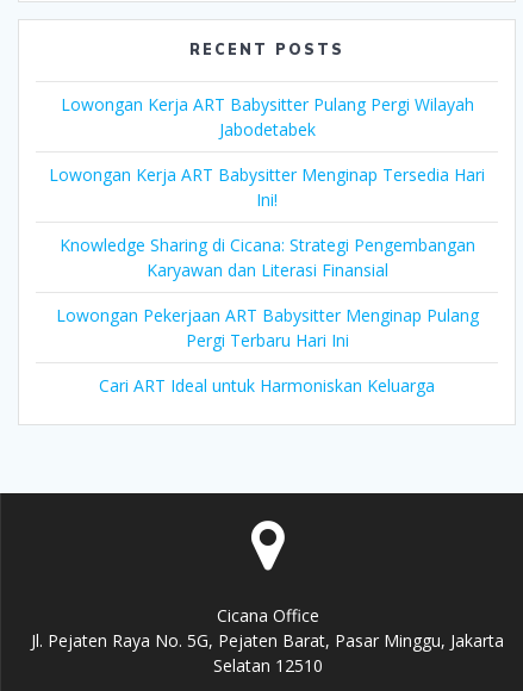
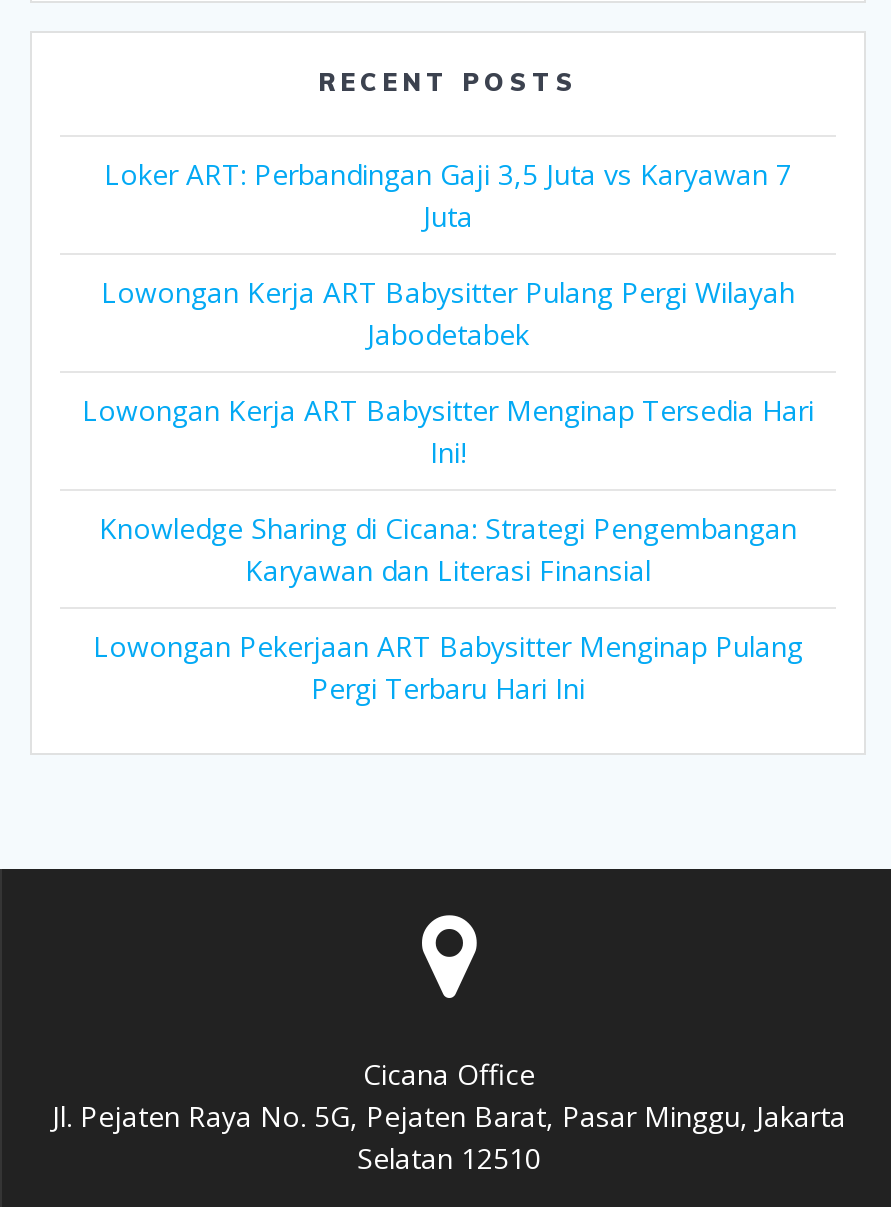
none -> [104,155,792,235] Loker ART: Perbandingan Gaji 3,5 Juta vs Karyawan 7 | Juta
moved [49,92,485,351] -> [82,273,814,707]: Lowongan Kerja ART Babysitter Pulang Pergi Wilayah | Jabodetabek | Lowongan Kerja ART Babysitter Menginap Tersedia Hari | Ini! | Knowledge Sharing di Cicana: Strategi Pengembangan | Karyawan dan Literasi Finansial | Lowongan Pekerjaan ART Babysitter Menginap Pulang | Pergi Terbaru Hari Ini
[99,374,435,396] Cari ART Ideal untuk Harmoniskan Keluarga -> none

